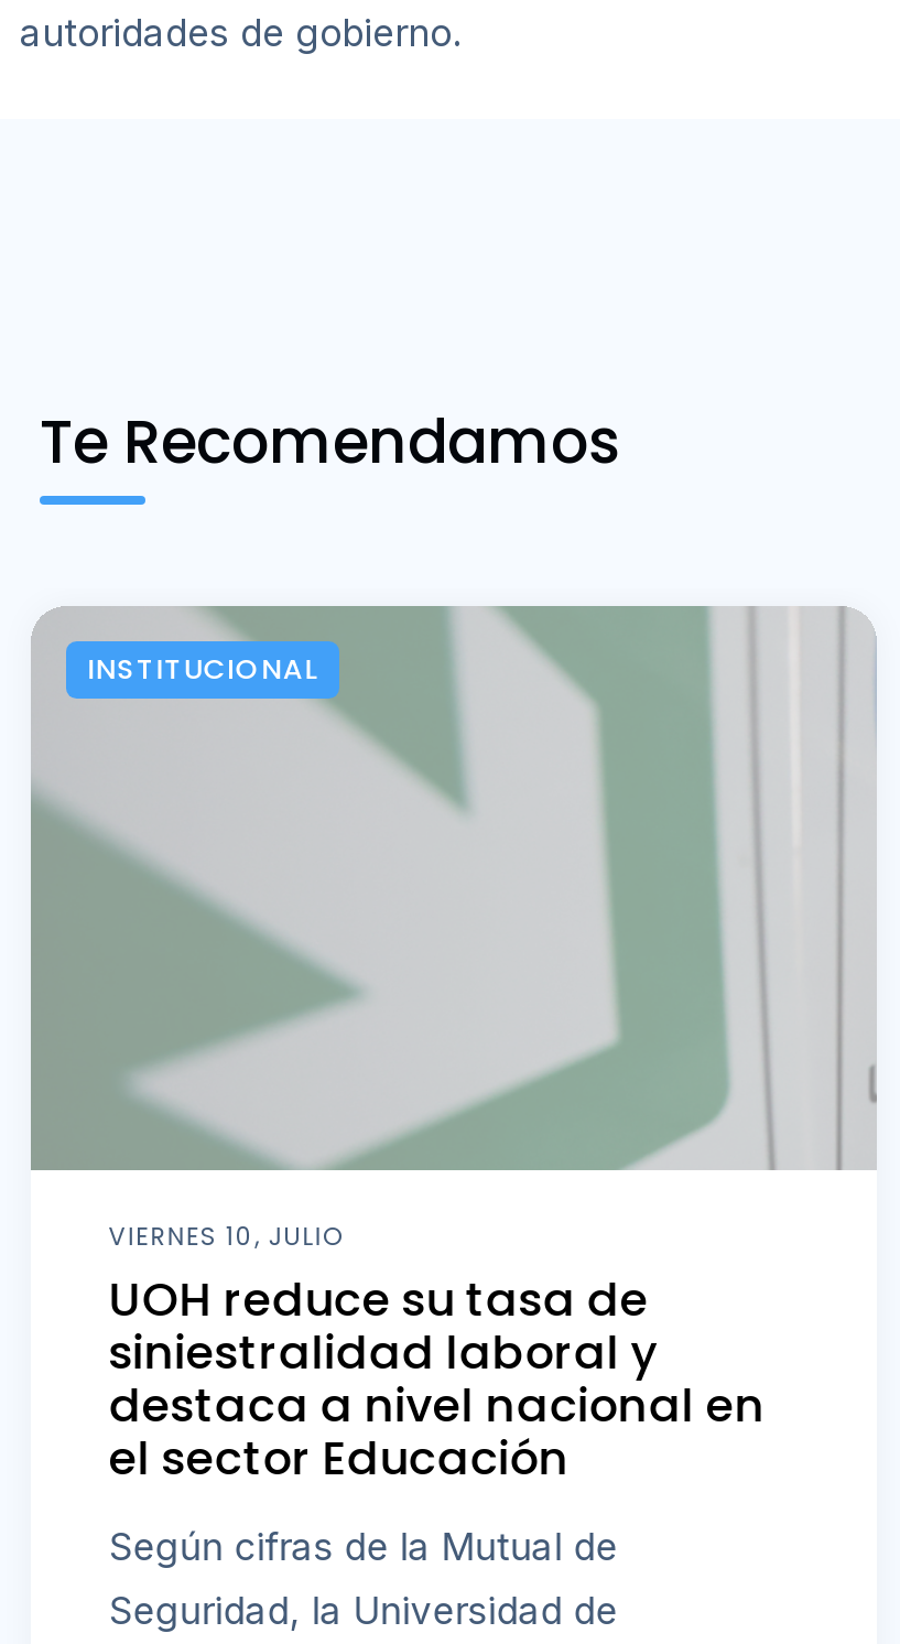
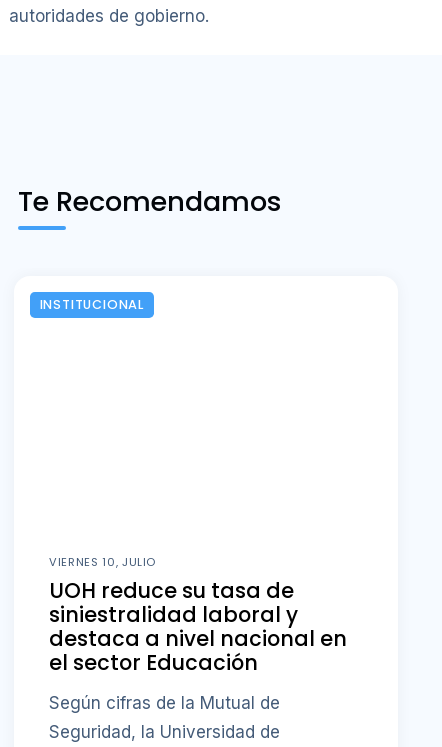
[29,604,879,1172] [image] -> none

